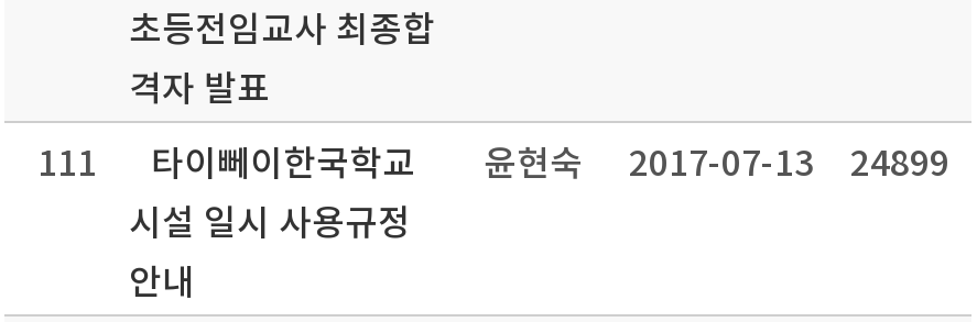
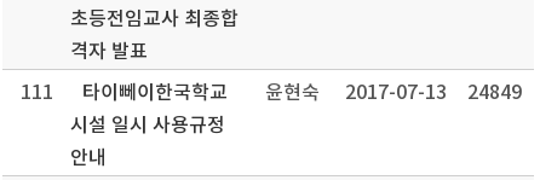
[37,145,949,185] 111 타이뻬이한국학교 윤현숙 2017-07-13 24899 -> [21,82,522,104] 111 타이뻬이한국학교 윤현숙 2017-07-13 24849

